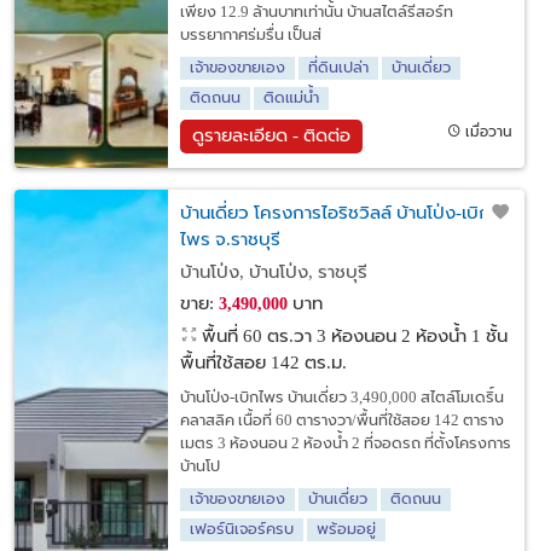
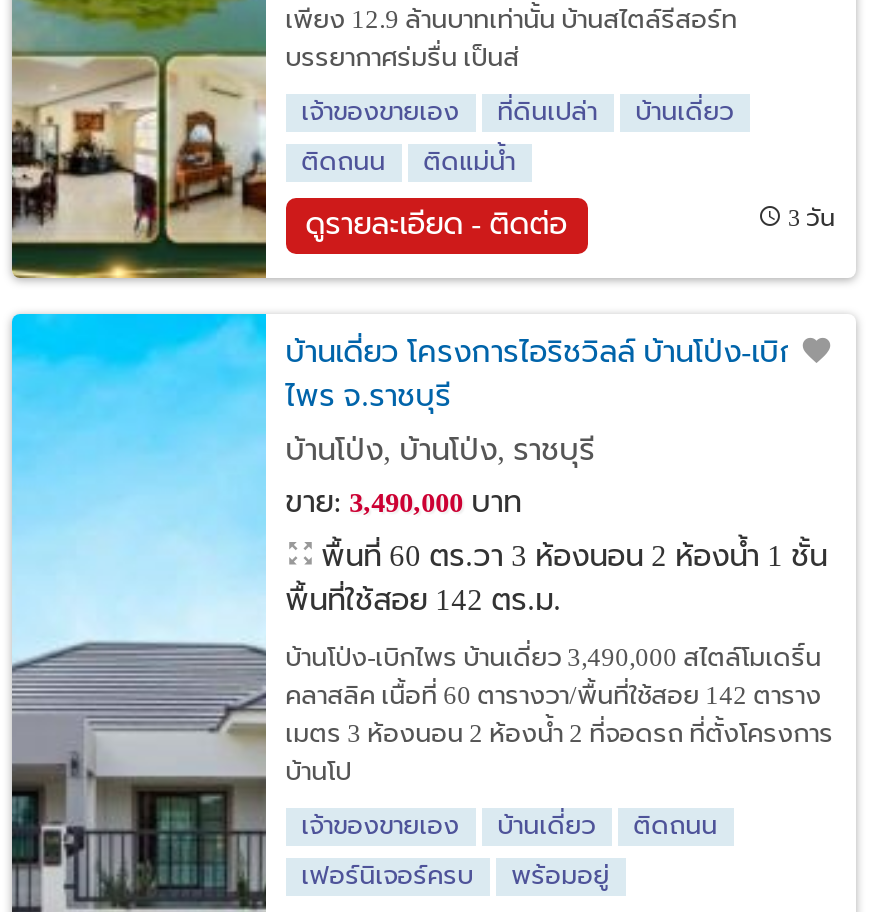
[465,123,512,140] เมื่อวาน -> [788,204,836,232] 3 วัน

